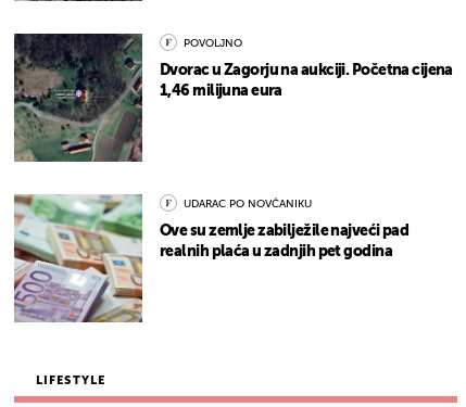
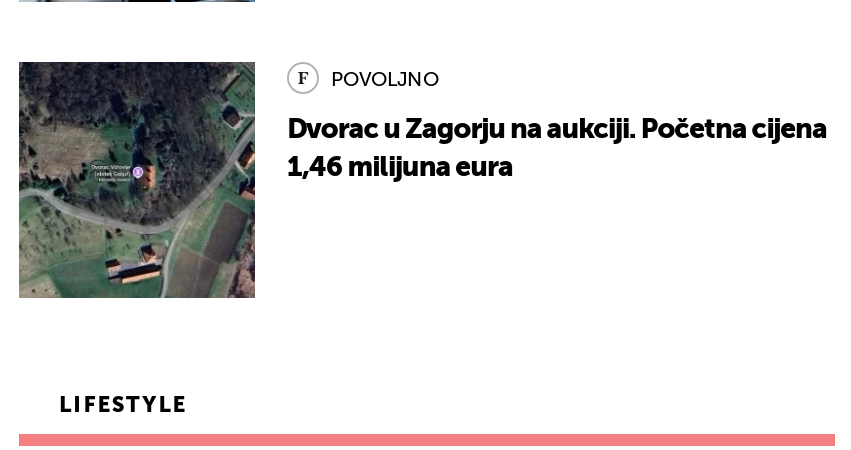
[13,194,409,323] [image] | UDARAC PO NOVČANIKU | Ove su zemlje zabilježile najveći pad | realnih plaća u zadnjih pet godina -> none

